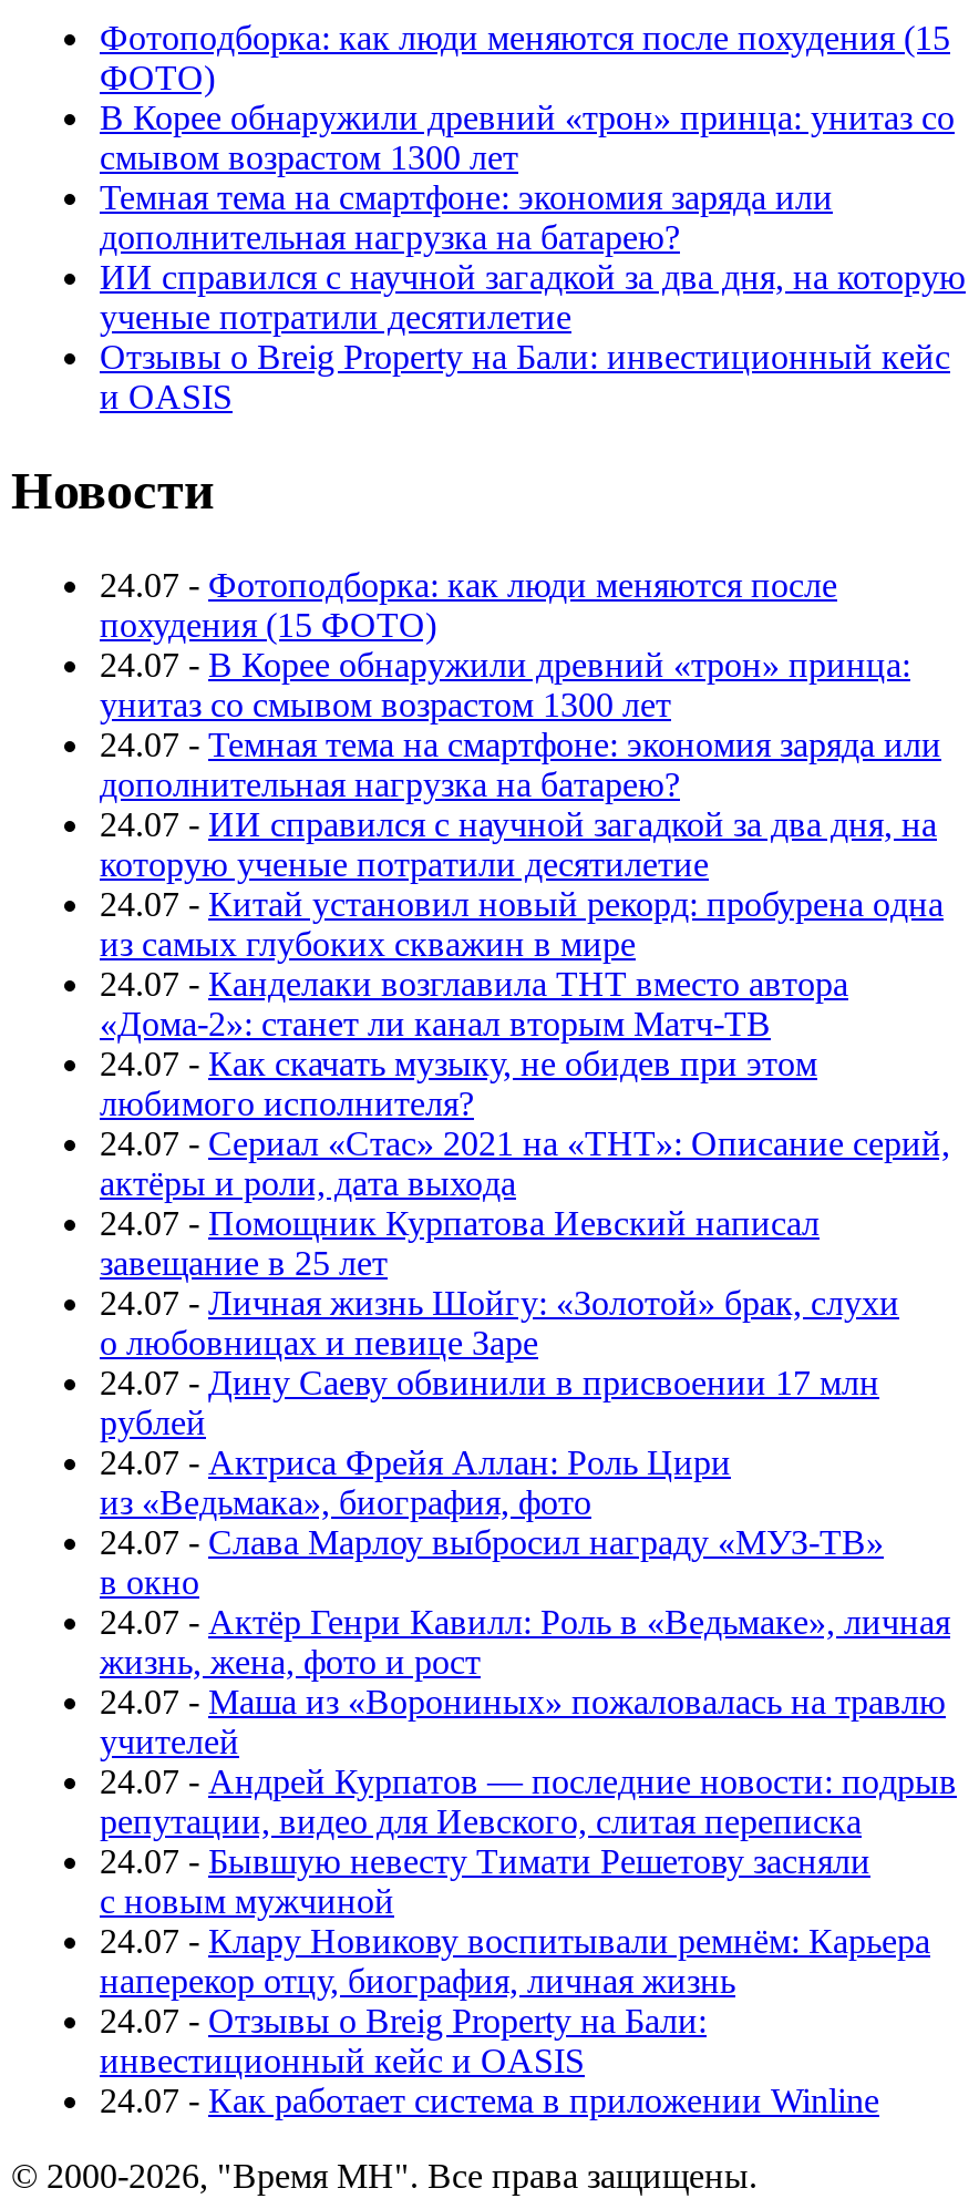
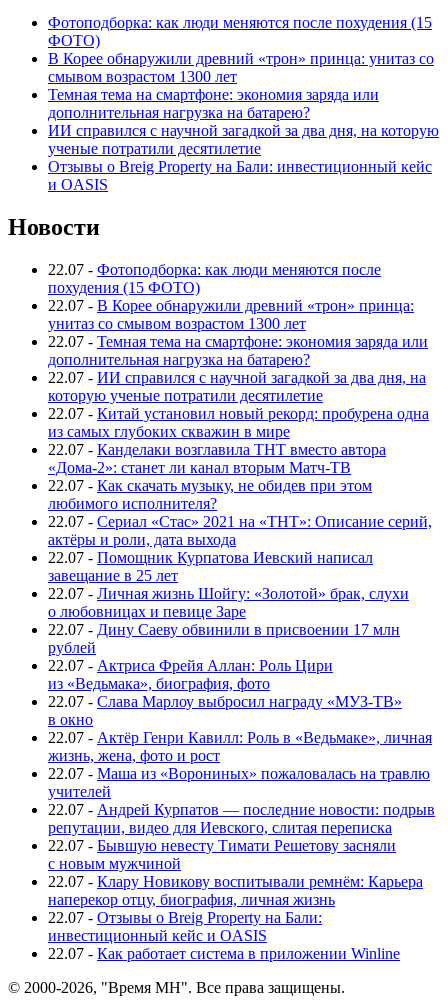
[100,566,837,604] 24.07 - Фотоподборка: как люди меняются после -> [48,261,381,278] 22.07 - Фотоподборка: как люди меняются после
[100,646,910,684] 24.07 - В Корее обнаружили древний «трон» принца: -> [48,297,414,314] 22.07 - В Корее обнаружили древний «трон» принца:
[100,726,941,764] 24.07 - Темная тема на смартфоне: экономия заряда или -> [48,333,428,350] 22.07 - Темная тема на смартфоне: экономия заряда или
[100,806,937,843] 24.07 - ИИ справился с научной загадкой за два дня, на -> [48,369,426,386] 22.07 - ИИ справился с научной загадкой за два дня, на
[100,885,944,923] 24.07 - Китай установил новый рекорд: пробурена одна -> [48,405,429,422] 22.07 - Китай установил новый рекорд: пробурена одна
[100,965,848,1003] 24.07 - Канделаки возглавила ТНТ вместо автора -> [48,441,386,458] 22.07 - Канделаки возглавила ТНТ вместо автора
[100,1045,817,1083] 24.07 - Как скачать музыку, не обидев при этом -> [48,477,372,494] 22.07 - Как скачать музыку, не обидев при этом
[100,1125,950,1162] 24.07 - Сериал «Стас» 2021 на «ТНТ»: Описание серий, -> [48,513,432,530] 22.07 - Сериал «Стас» 2021 на «ТНТ»: Описание серий,
[100,1204,820,1242] 24.07 - Помощник Курпатова Иевский написал -> [48,549,373,566] 22.07 - Помощник Курпатова Иевский написал
[100,1284,899,1322] 24.07 - Личная жизнь Шойгу: «Золотой» брак, слухи -> [48,585,409,602] 22.07 - Личная жизнь Шойгу: «Золотой» брак, слухи
[100,1364,879,1402] 24.07 - Дину Саеву обвинили в присвоении 17 млн -> [48,621,400,638] 22.07 - Дину Саеву обвинили в присвоении 17 млн
[100,1444,731,1481] 24.07 - Актриса Фрейя Аллан: Роль Цири -> [48,657,333,674] 22.07 - Актриса Фрейя Аллан: Роль Цири
[100,1523,884,1561] 24.07 - Слава Марлоу выбросил награду «МУЗ-ТВ» -> [48,693,402,710] 22.07 - Слава Марлоу выбросил награду «МУЗ-ТВ»
[100,1603,950,1641] 24.07 - Актёр Генри Кавилл: Роль в «Ведьмаке», личная -> [48,729,432,746] 22.07 - Актёр Генри Кавилл: Роль в «Ведьмаке», личная
[100,1683,946,1721] 24.07 - Маша из «Ворониных» пожаловалась на травлю -> [48,765,430,782] 22.07 - Маша из «Ворониных» пожаловалась на травлю
[100,1763,957,1800] 24.07 - Андрей Курпатов — последние новости: подрыв -> [48,801,435,818] 22.07 - Андрей Курпатов — последние новости: подрыв
[100,1843,870,1880] 24.07 - Бывшую невесту Тимати Решетову засняли -> [48,837,396,854] 22.07 - Бывшую невесту Тимати Решетову засняли
[100,1922,930,1960] 24.07 - Клару Новикову воспитывали ремнём: Карьера -> [48,873,423,890] 22.07 - Клару Новикову воспитывали ремнём: Карьера
[100,2002,707,2040] 24.07 - Отзывы о Breig Property на Бали: -> [48,909,322,926] 22.07 - Отзывы о Breig Property на Бали:
[100,2082,879,2119] 24.07 - Как работает система в приложении Winline -> [48,945,400,962] 22.07 - Как работает система в приложении Winline

